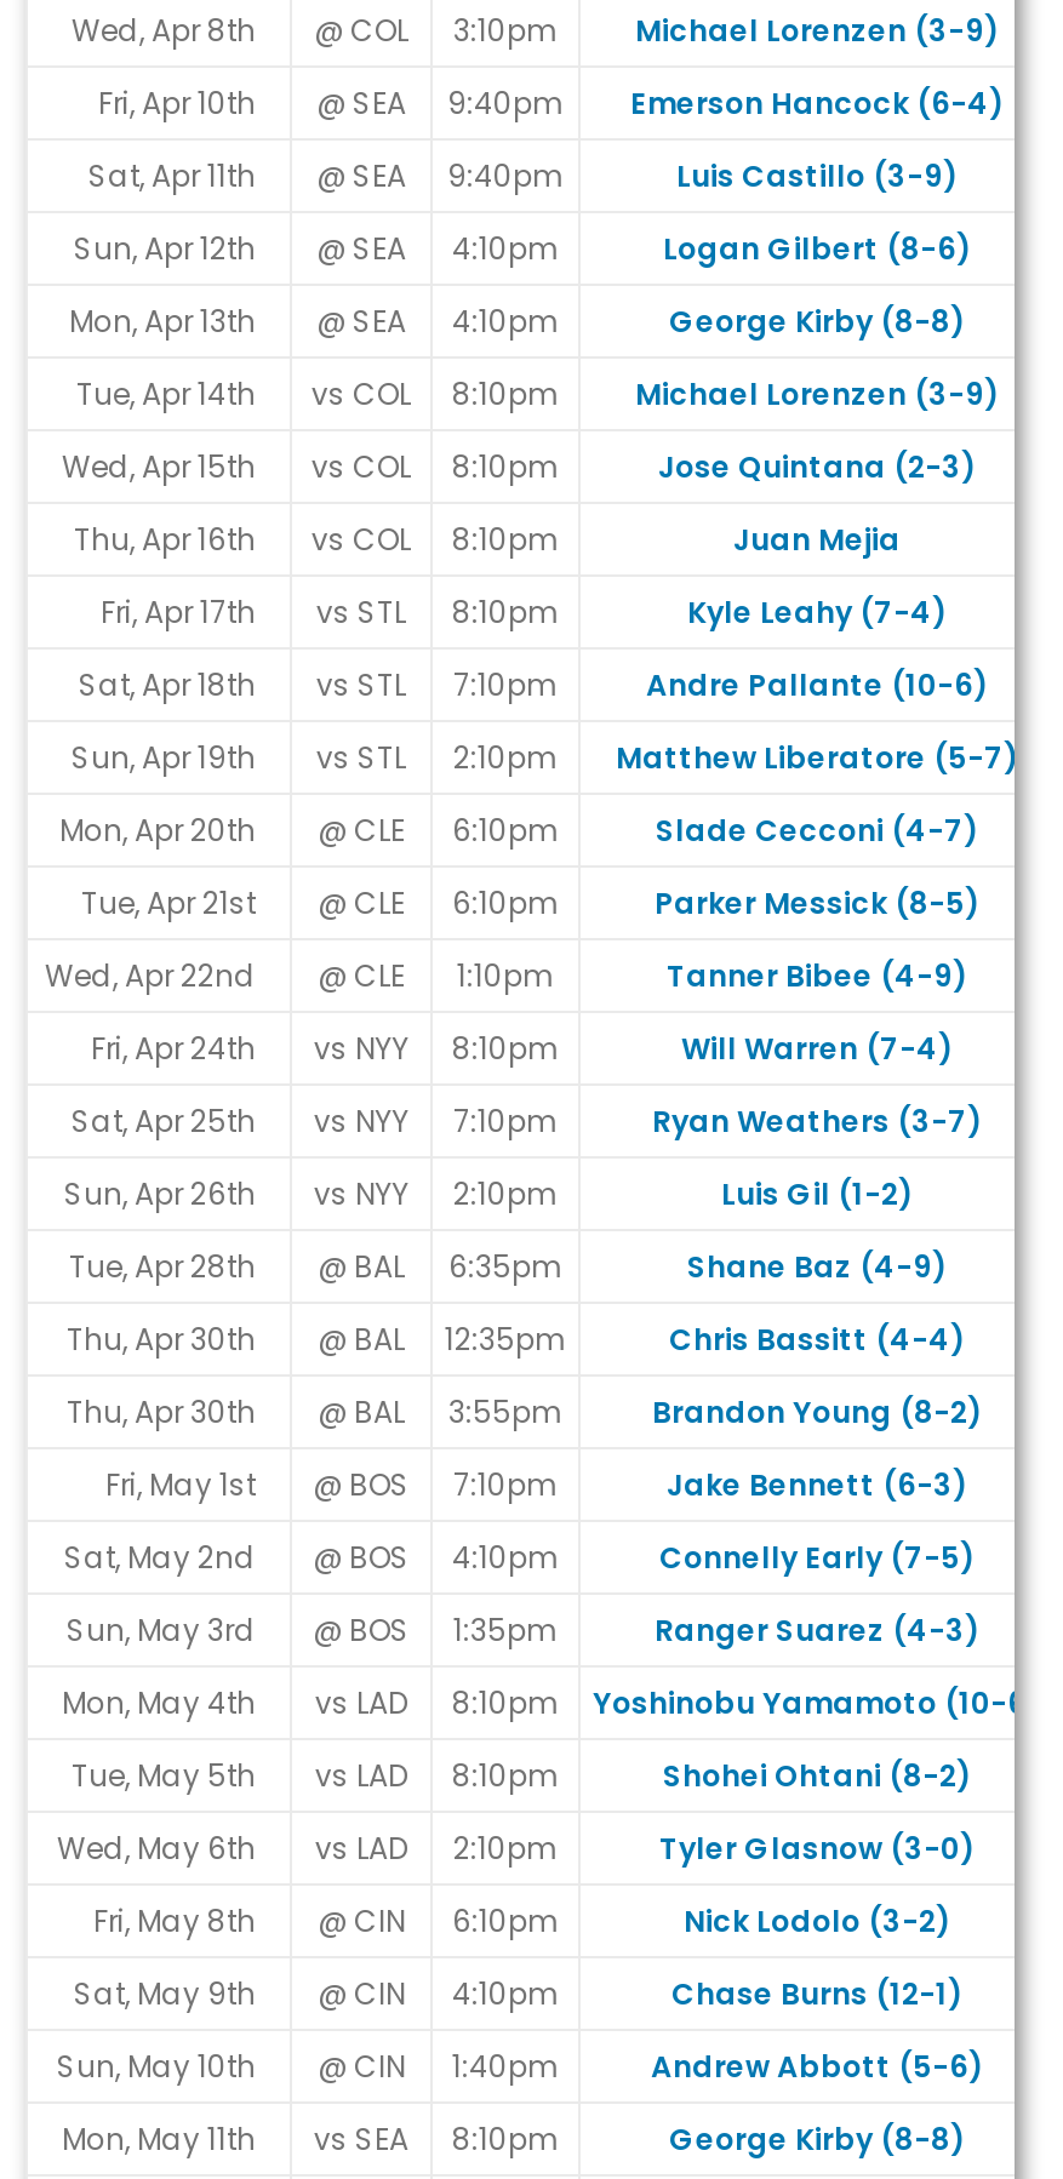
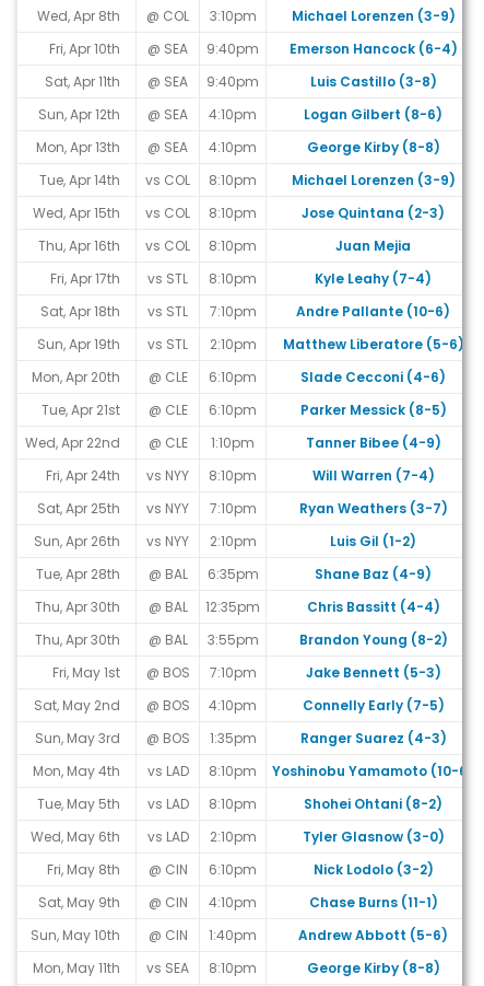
[676,156,958,197] Luis Castillo (3-9) -> [310,73,436,91] Luis Castillo (3-8)
[616,738,1018,779] Matthew Liberatore (5-7) -> [282,335,464,354] Matthew Liberatore (5-6)
[656,811,978,852] Slade Cecconi (4-7) -> [300,368,446,387] Slade Cecconi (4-6)
[667,1465,967,1506] Jake Bennett (6-3) -> [305,664,441,682] Jake Bennett (5-3)
[671,1974,962,2015] Chase Burns (12-1) -> [309,893,438,912] Chase Burns (11-1)

